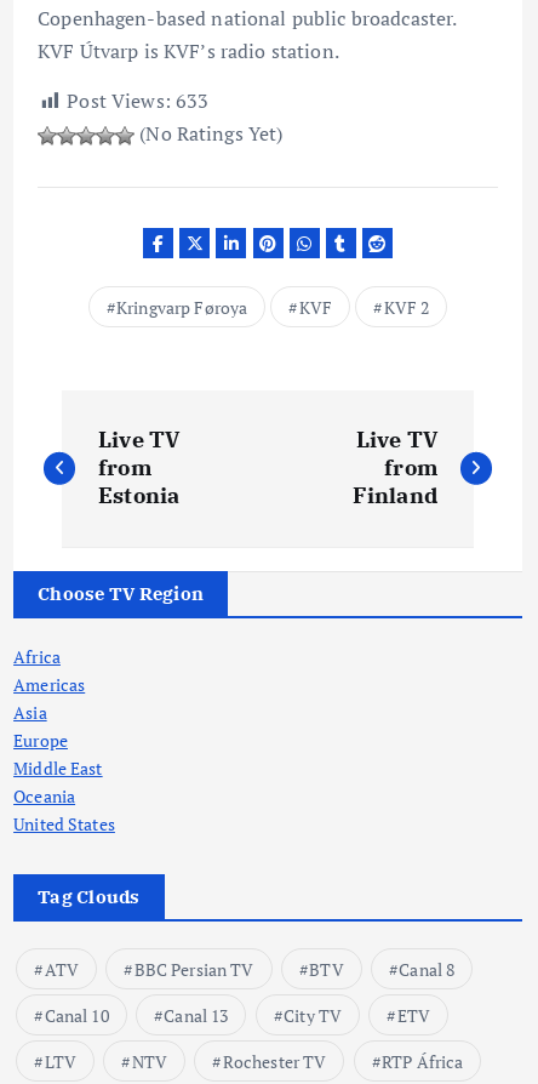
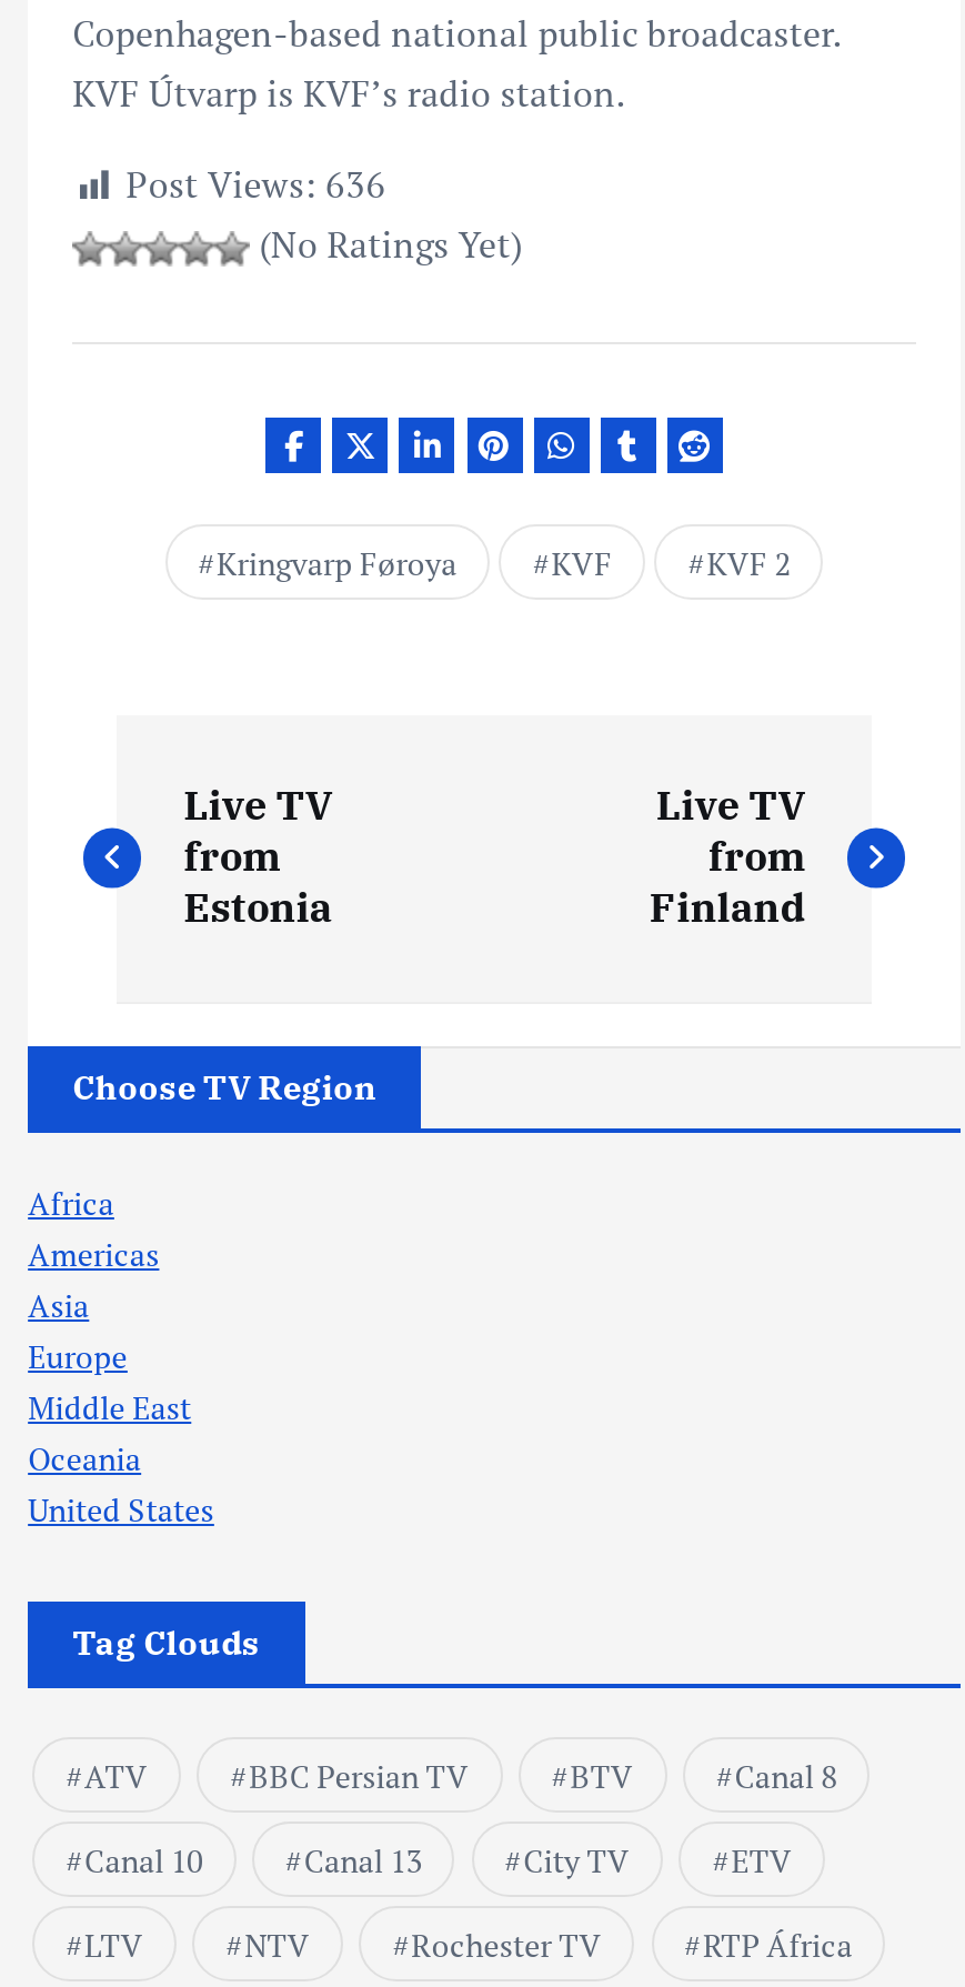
[67,88,209,114] Post Views: 633 -> [126,160,386,209] Post Views: 636

